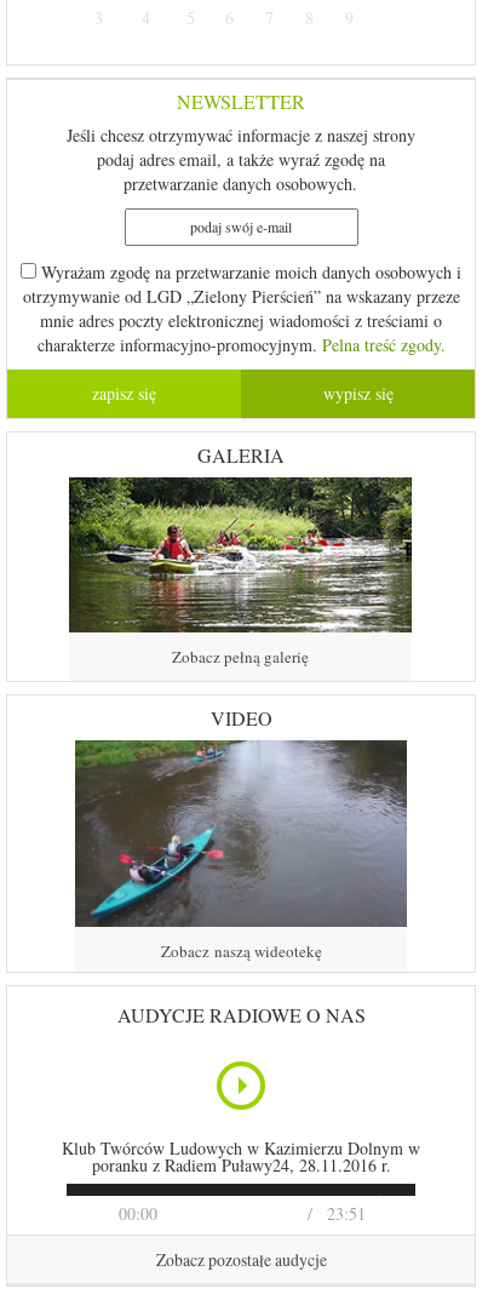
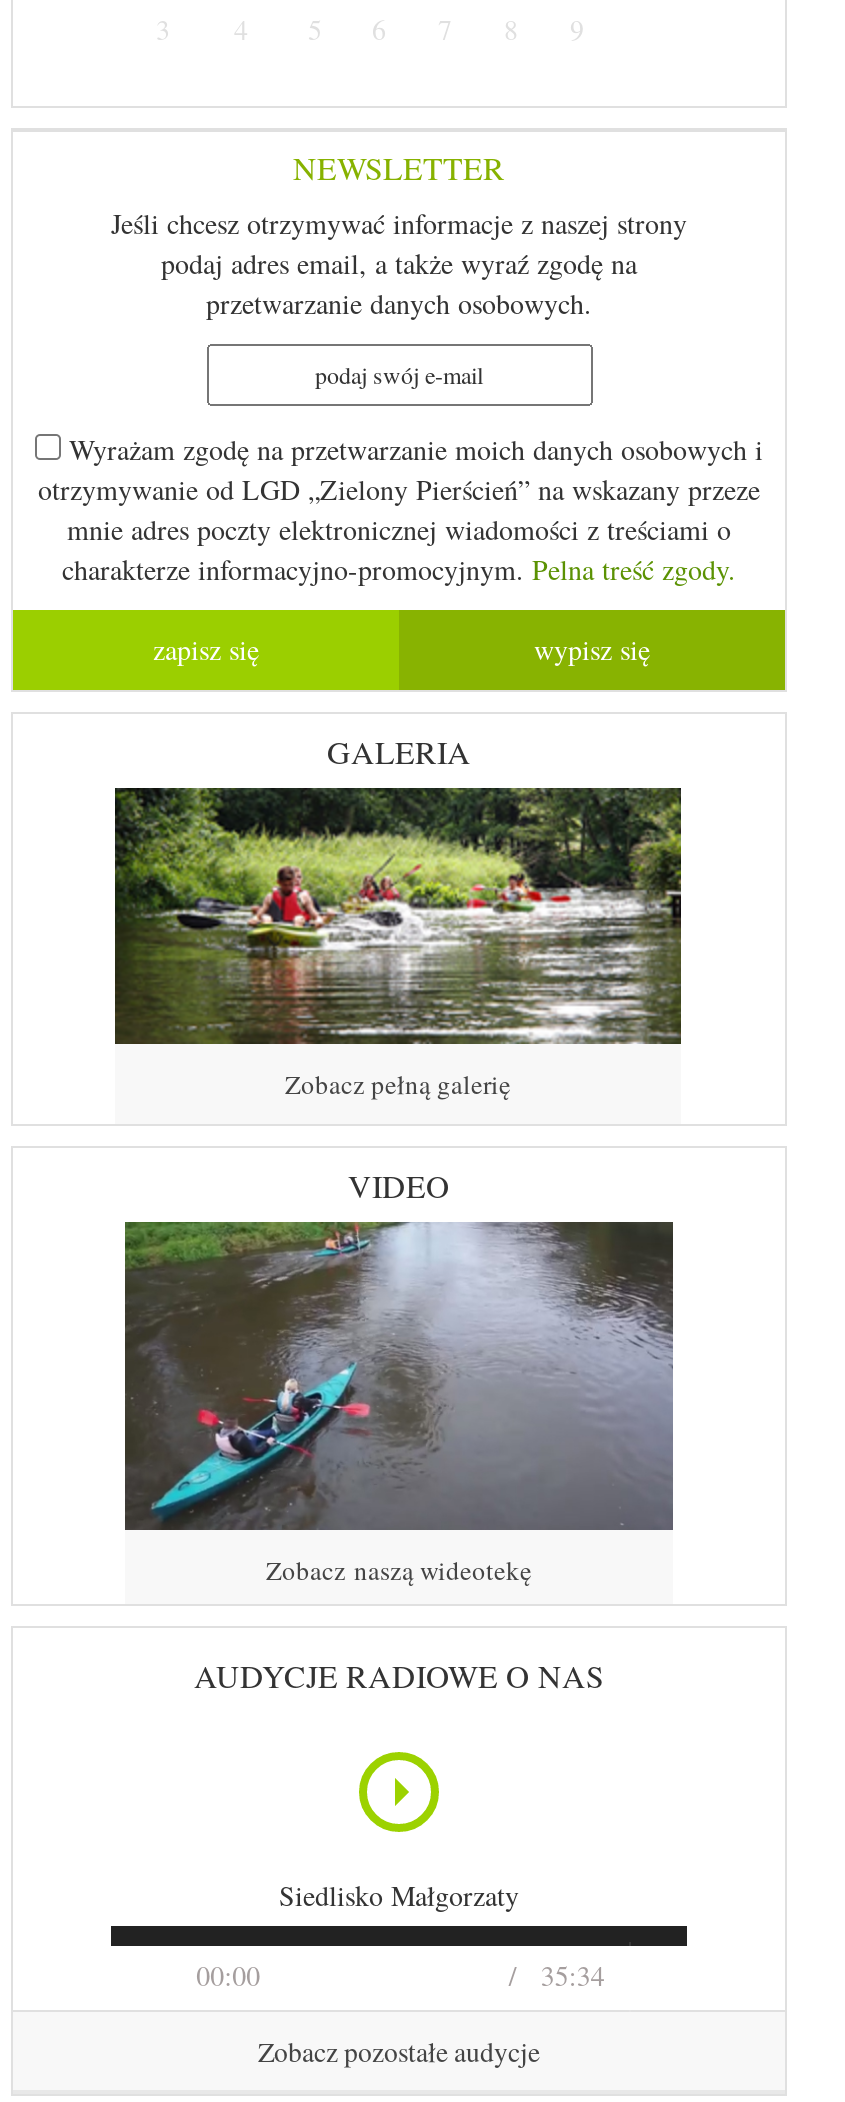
[62,1136,420,1176] Klub Twórców Ludowych w Kazimierzu Dolnym w | poranku z Radiem Puławy24, 28.11.2016 r. -> [279,1876,519,1914] Siedlisko Małgorzaty
[327,1202,366,1225] 23:51 -> [541,1956,605,1994] 35:34

